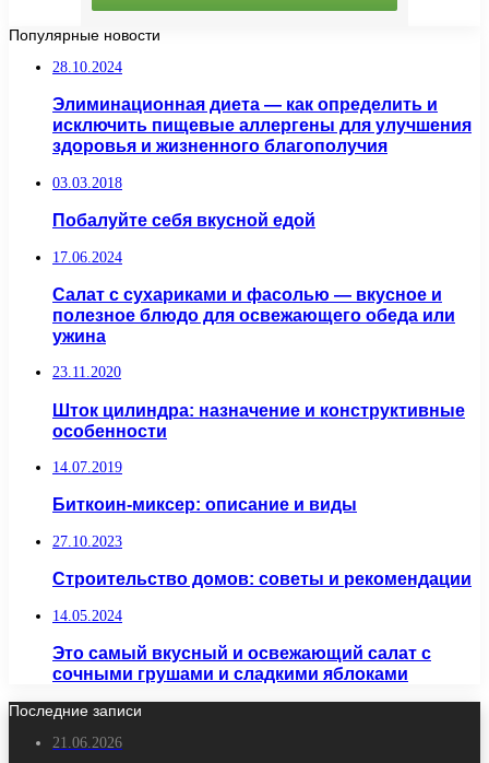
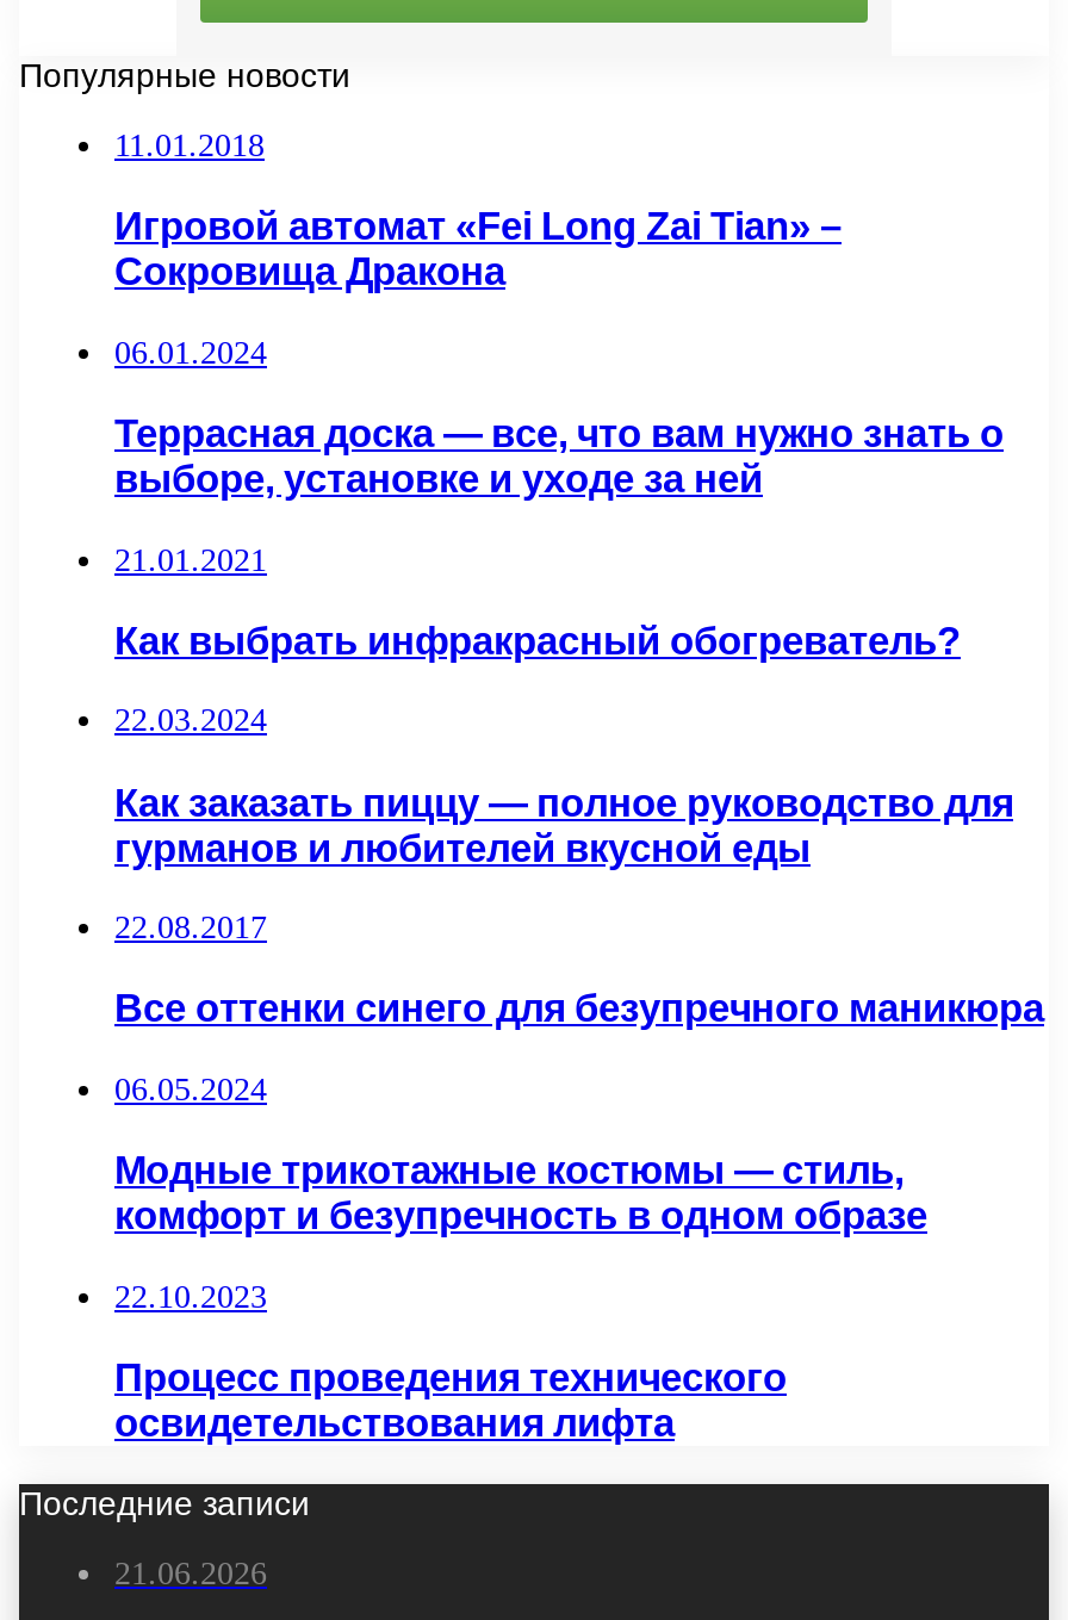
[52,59,122,75] 28.10.2024 -> [114,128,265,163] 11.01.2018
[52,94,472,156] Элиминационная диета — как определить и | исключить пищевые аллергены для улучшения | здоровья и жизненного благополучия -> [114,205,842,293] Игровой автомат «Fei Long Zai Tian» – | Сокровища Дракона
[52,175,122,191] 03.03.2018 -> [114,334,267,370] 06.01.2024
[52,210,315,230] Побалуйте себя вкусной едой -> [114,412,1004,500] Террасная доска — все, что вам нужно знать о | выборе, установке и уходе за ней
[52,249,122,265] 17.06.2024 -> [114,541,267,577] 21.01.2021
[52,284,455,345] Салат с сухариками и фасолью — вкусное и | полезное блюдо для освежающего обеда или | ужина -> [114,618,961,661] Как выбрать инфракрасный обогреватель?
[52,364,121,381] 23.11.2020 -> [114,703,267,739] 22.03.2024
[52,400,465,440] Шток цилиндра: назначение и конструктивные | особенности -> [114,780,1013,868] Как заказать пиццу — полное руководство для | гурманов и любителей вкусной еды
[52,459,122,476] 14.07.2019 -> [114,910,267,945] 22.08.2017
[52,495,357,514] Биткоин-миксер: описание и виды -> [114,987,1044,1030] Все оттенки синего для безупречного маникюра
[52,533,122,550] 27.10.2023 -> [114,1071,267,1107] 06.05.2024
[52,569,472,588] Строительство домов: советы и рекомендации -> [114,1148,927,1237] Модные трикотажные костюмы — стиль, | комфорт и безупречность в одном образе
[52,607,122,624] 14.05.2024 -> [114,1278,267,1314] 22.10.2023
[52,643,431,683] Это самый вкусный и освежающий салат с | сочными грушами и сладкими яблоками -> [114,1355,787,1443] Процесс проведения технического | освидетельствования лифта

